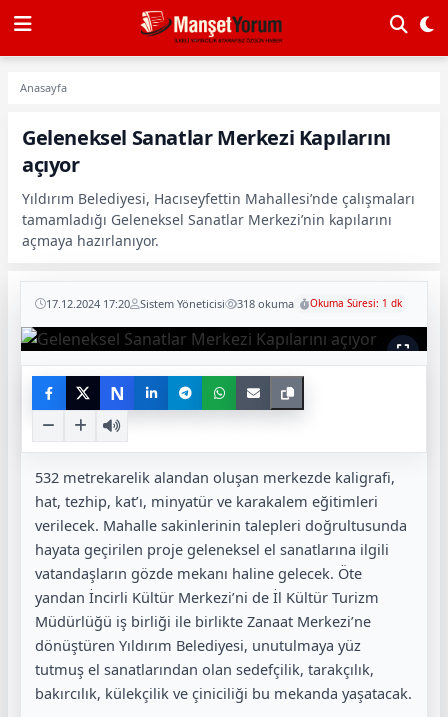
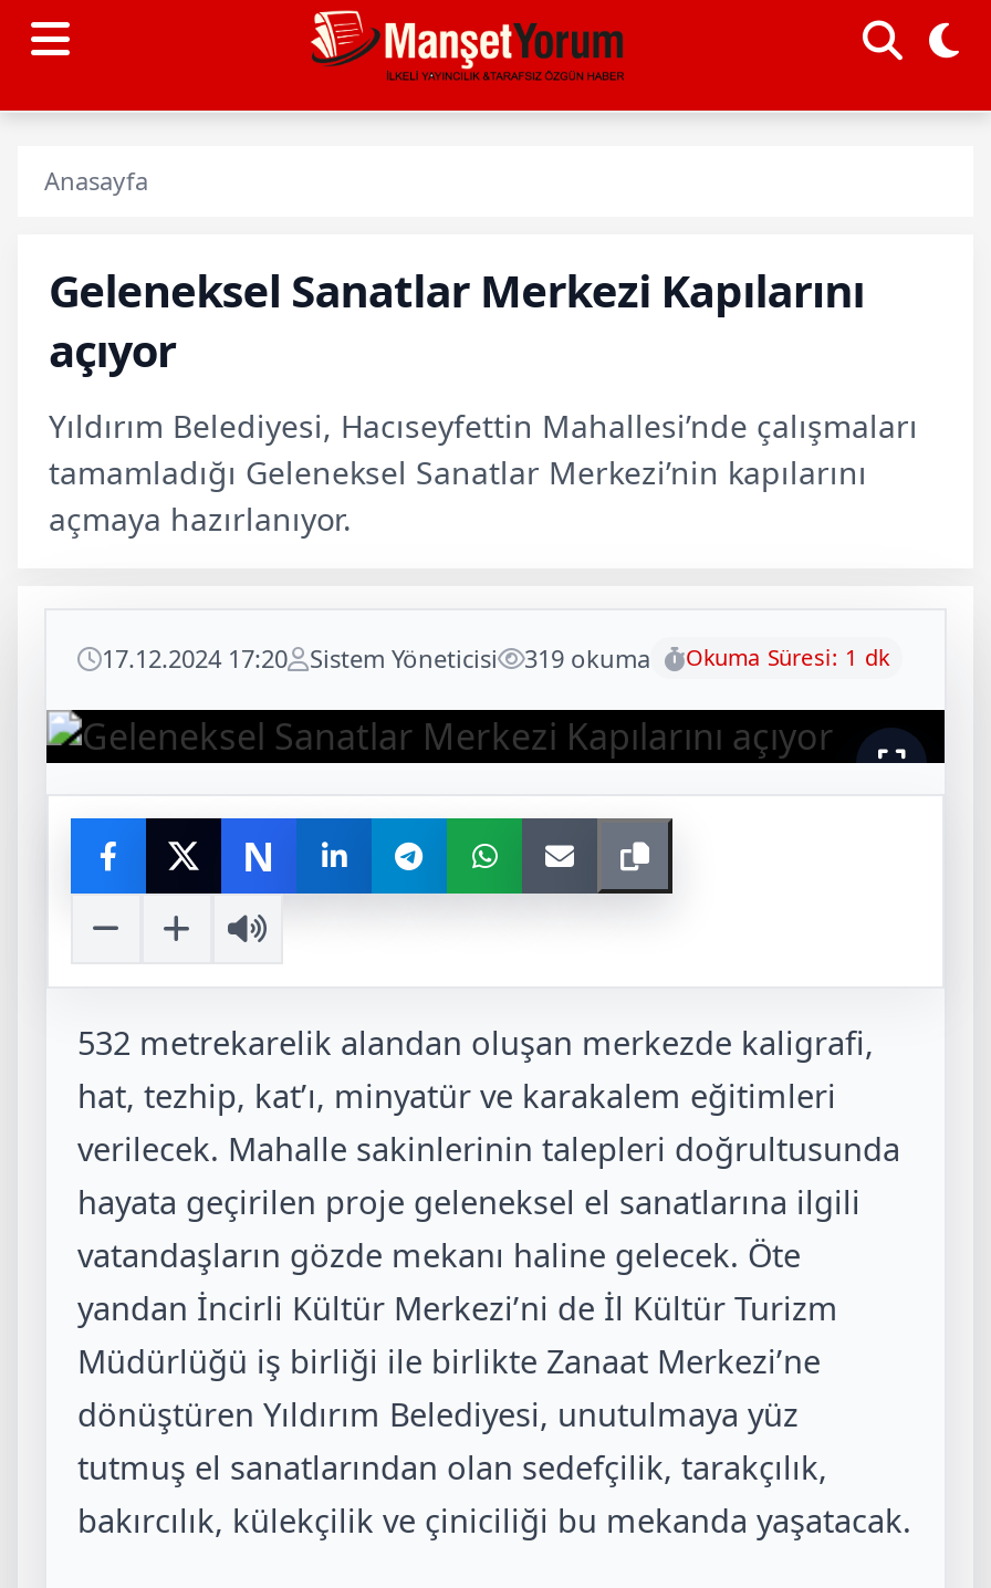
[46,295,402,310] 17.12.2024 17:20 Sistem Yöneticisi 318 okuma Okuma Süresi: 1 dk -> [102,640,889,673] 17.12.2024 17:20 Sistem Yöneticisi 319 okuma Okuma Süresi: 1 dk

